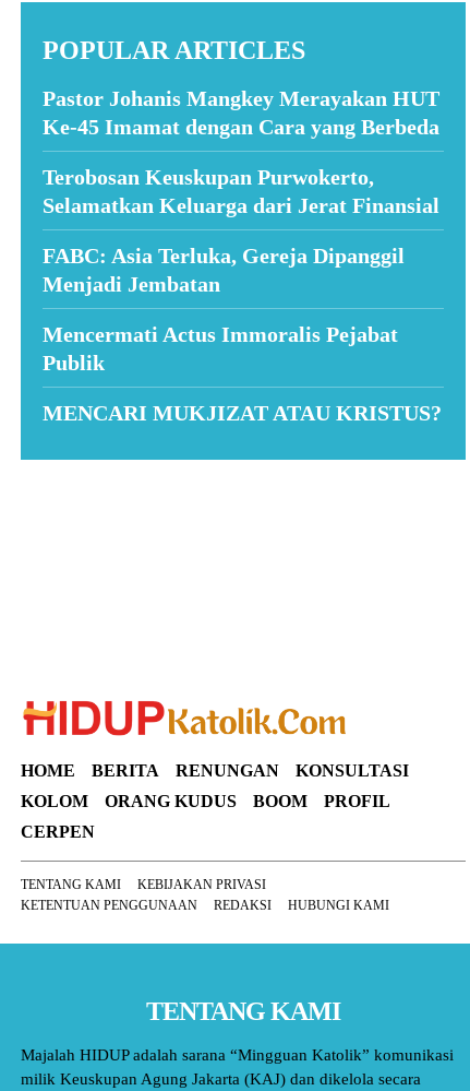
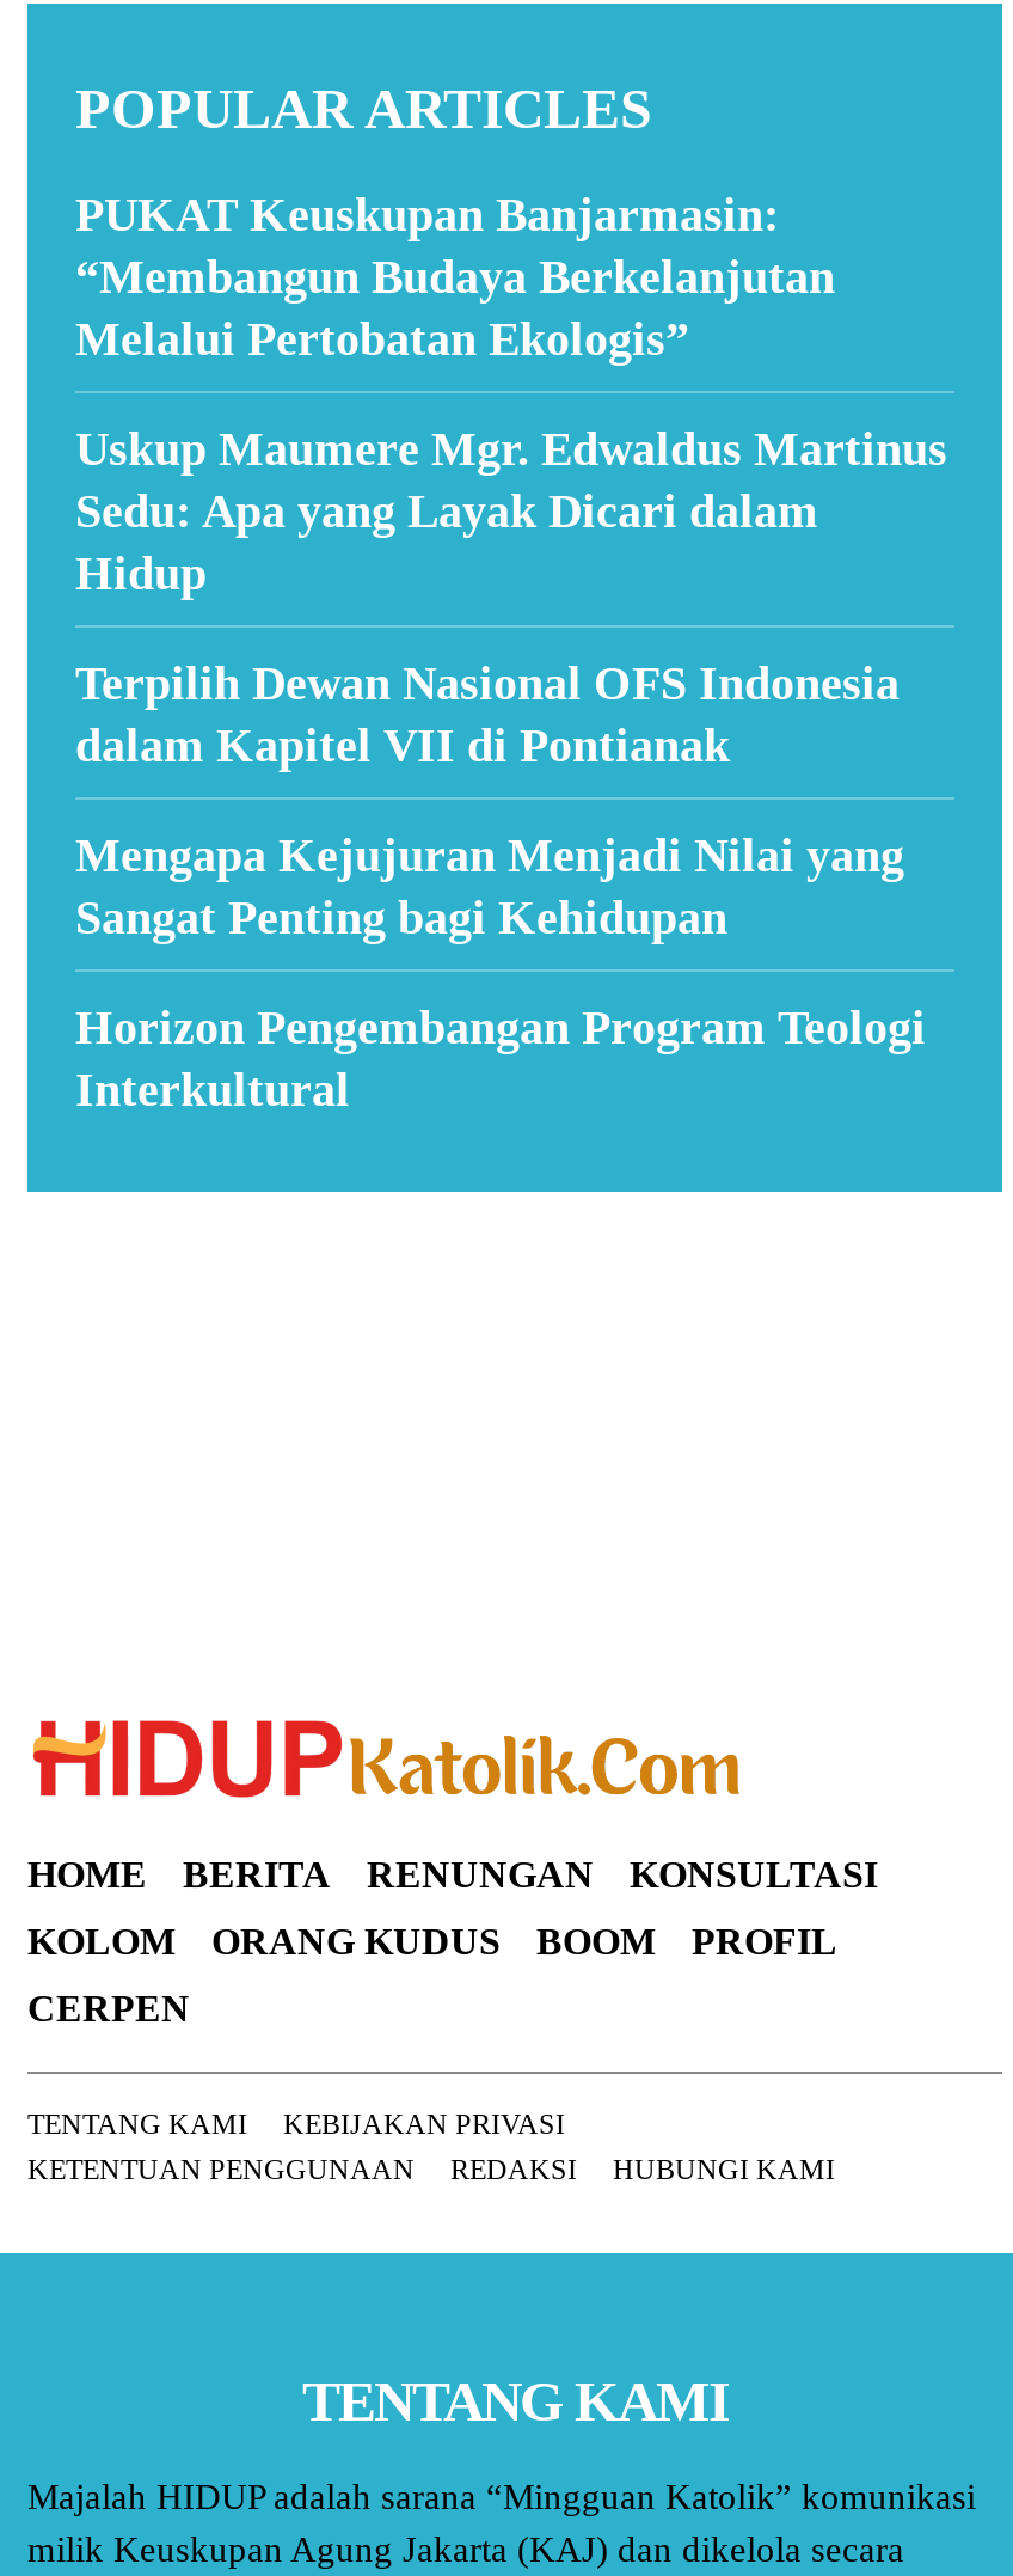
[43,86,439,138] Pastor Johanis Mangkey Merayakan HUT | Ke-45 Imamat dengan Cara yang Berbeda -> [75,189,835,366] PUKAT Keuskupan Banjarmasin: | “Membangun Budaya Berkelanjutan | Melalui Pertobatan Ekologis”
[43,164,439,217] Terobosan Keuskupan Purwokerto, | Selamatkan Keluarga dari Jerat Finansial -> [75,423,947,600] Uskup Maumere Mgr. Edwaldus Martinus | Sedu: Apa yang Layak Dicari dalam | Hidup
[43,243,405,296] FABC: Asia Terluka, Gereja Dipanggil | Menjadi Jembatan -> [75,658,900,772] Terpilih Dewan Nasional OFS Indonesia | dalam Kapitel VII di Pontianak
[43,322,398,374] Mencermati Actus Immoralis Pejabat | Publik -> [75,830,904,945] Mengapa Kejujuran Menjadi Nilai yang | Sangat Penting bagi Kehidupan
[43,400,442,424] MENCARI MUKJIZAT ATAU KRISTUS? -> [75,1002,926,1117] Horizon Pengembangan Program Teologi | Interkultural

